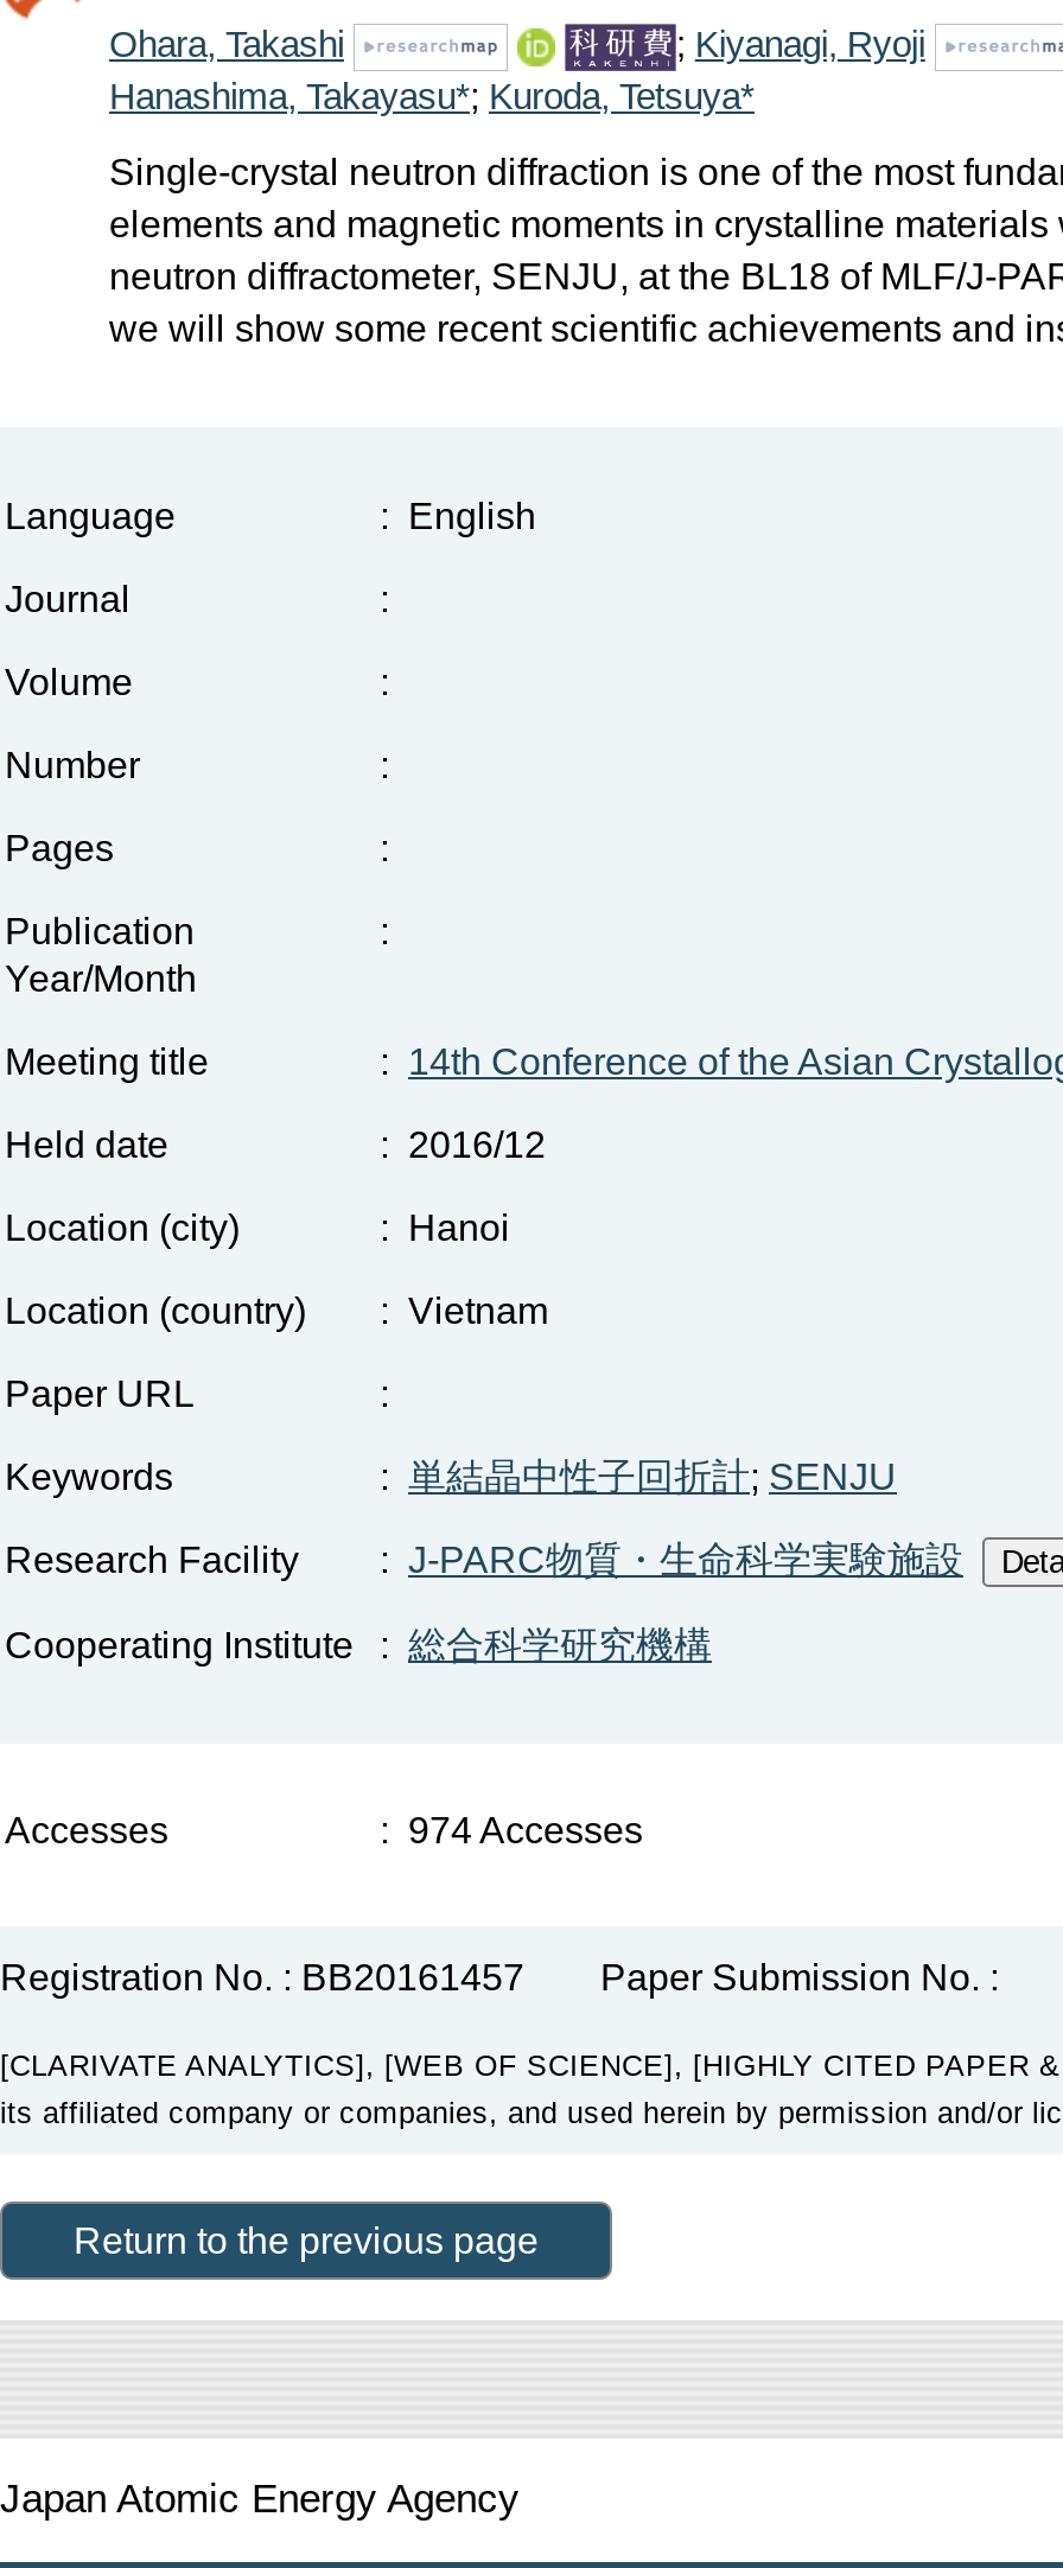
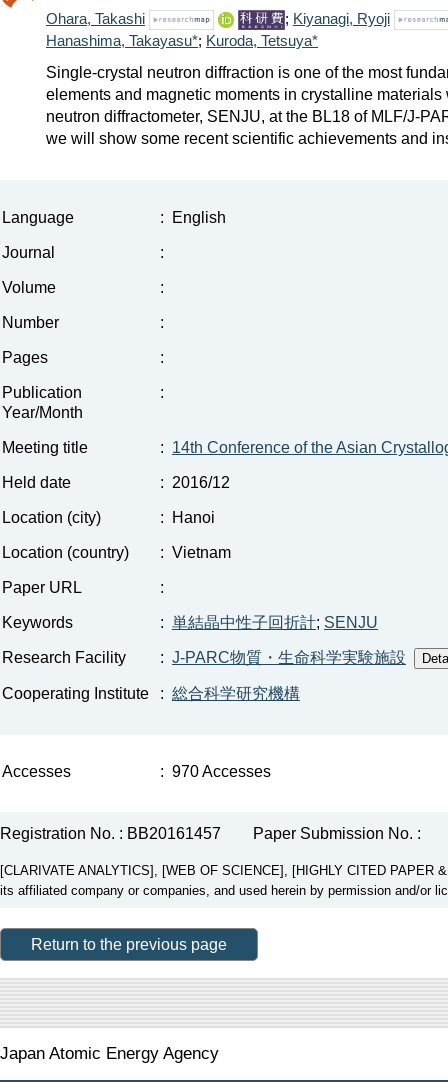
[380,1811,643,1851] : 974 Accesses -> [160,763,271,780] : 970 Accesses

